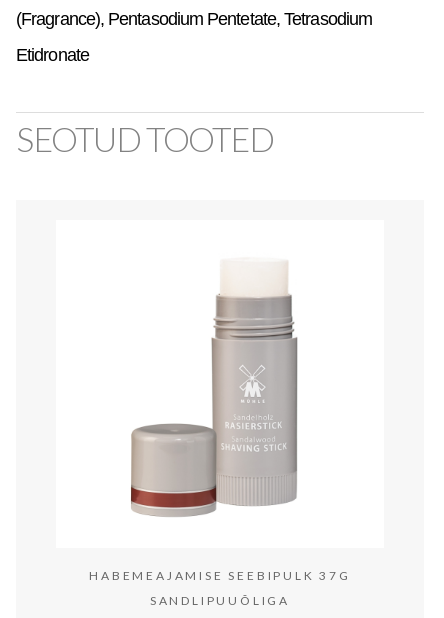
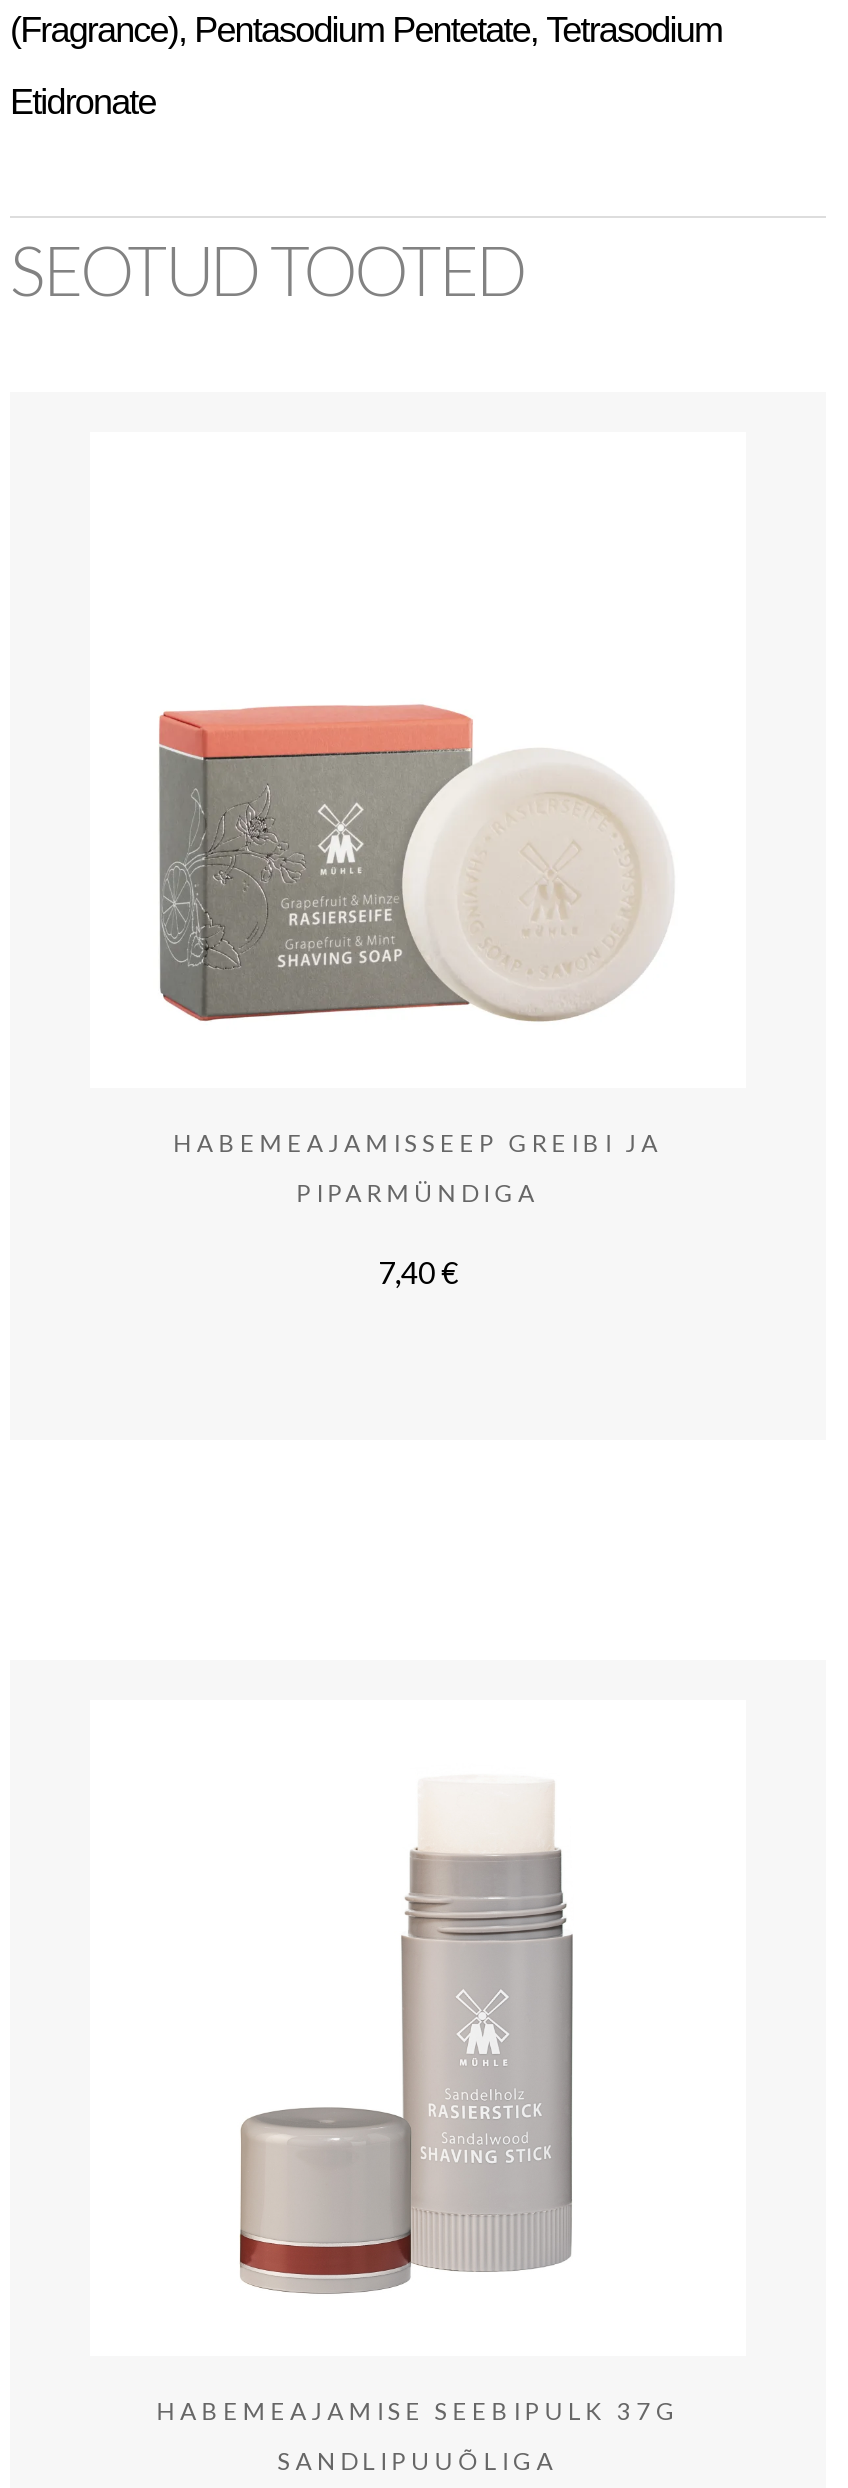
none -> [156,702,674,1024] [image]
none -> [173,1128,663,1290] HABEMEAJAMISSEEP GREIBI JA | PIPARMÜNDIGA | 7,40 €

